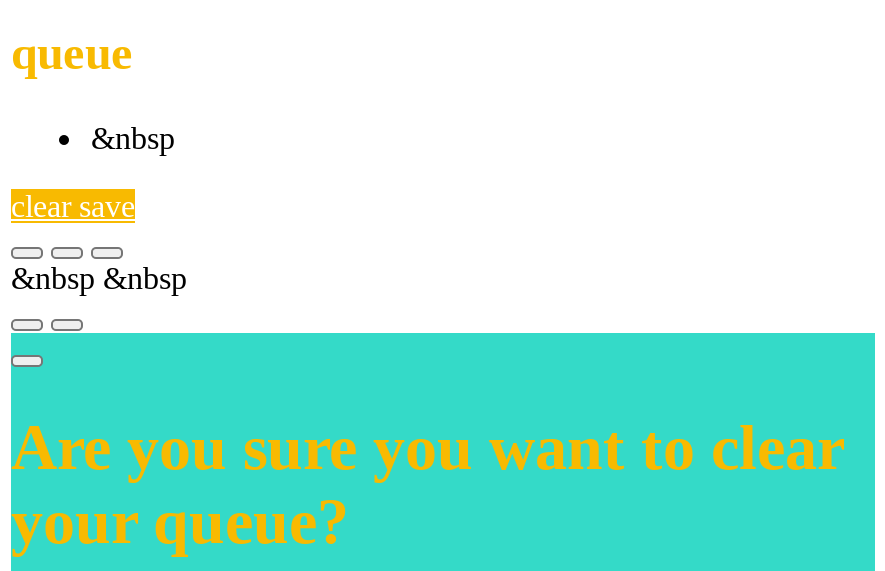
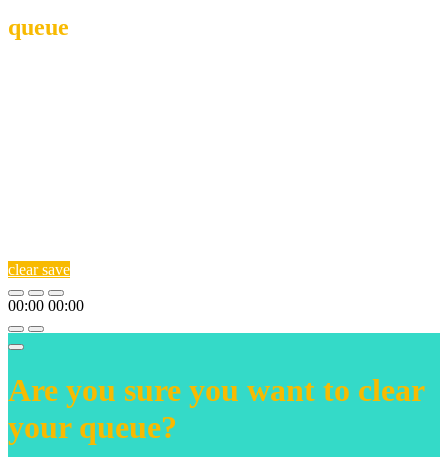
[91,121,175,155] &nbsp -> none
[11,261,187,295] &nbsp &nbsp -> [8,297,84,314] 00:00 00:00

